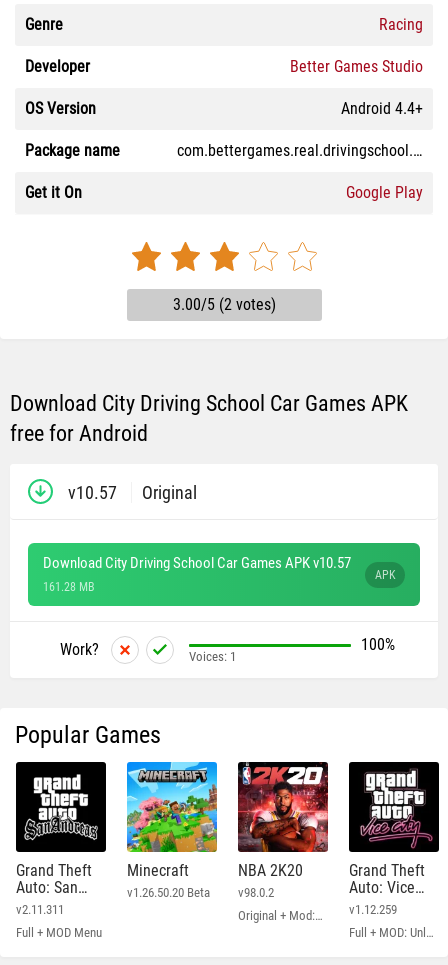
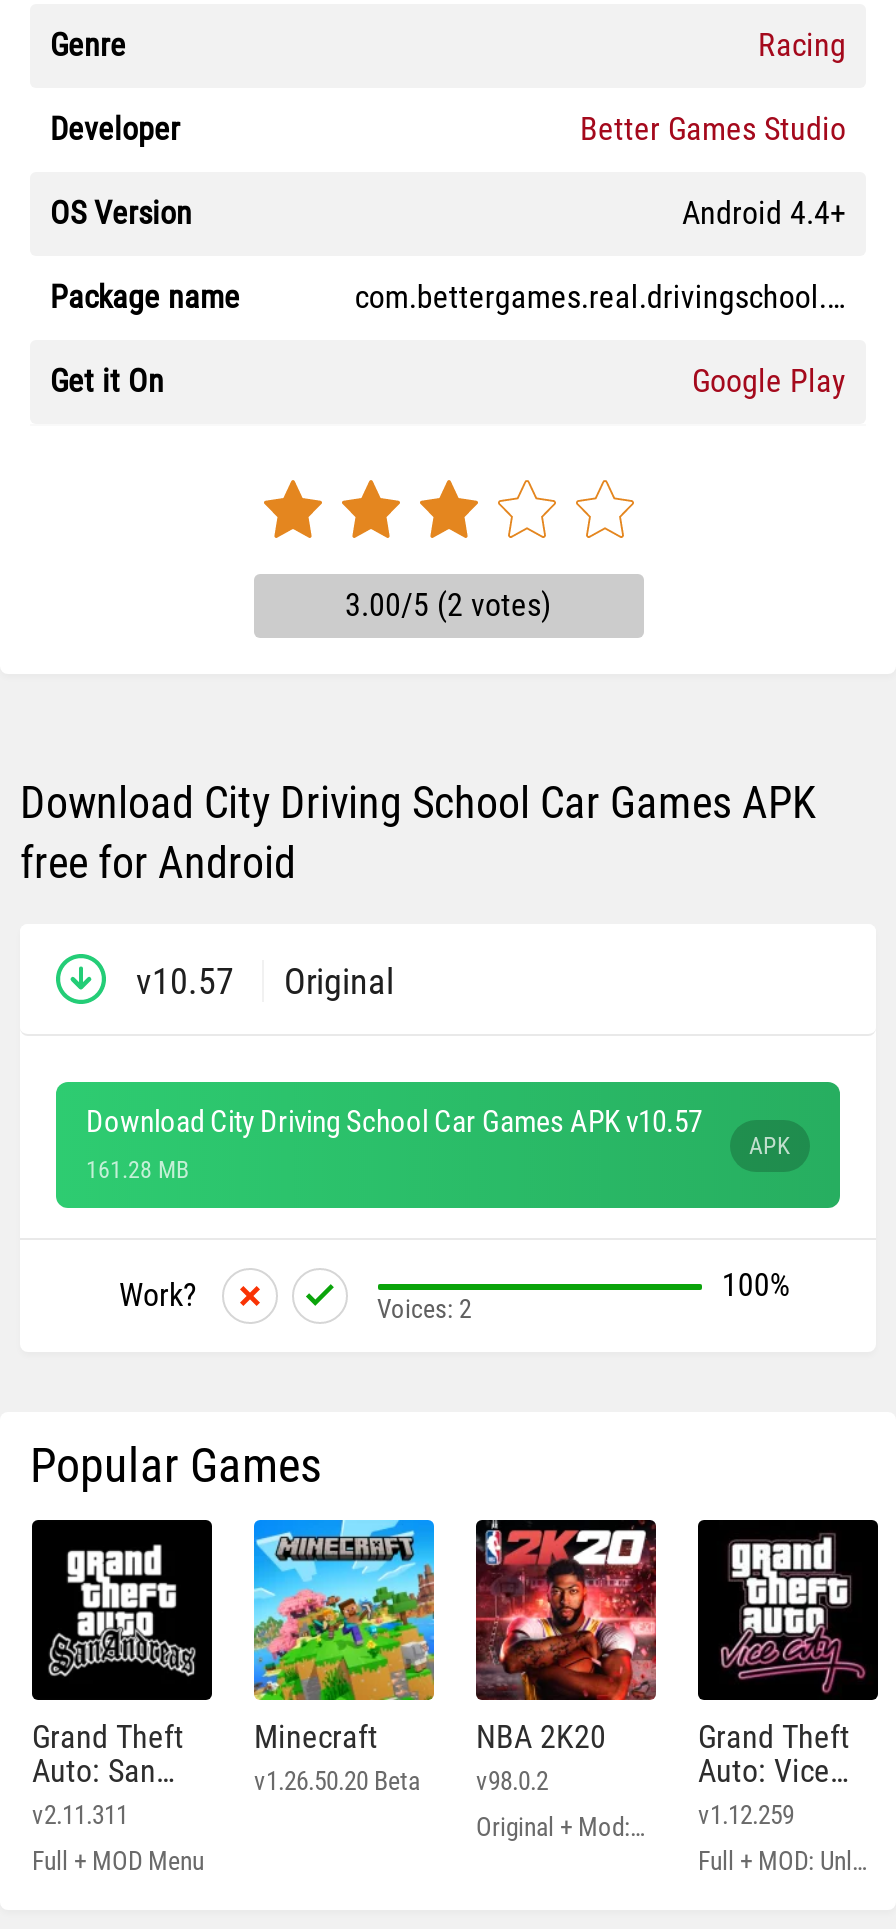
[188,649,235,664] Voices: 1 -> [377,1294,471,1324] Voices: 2

